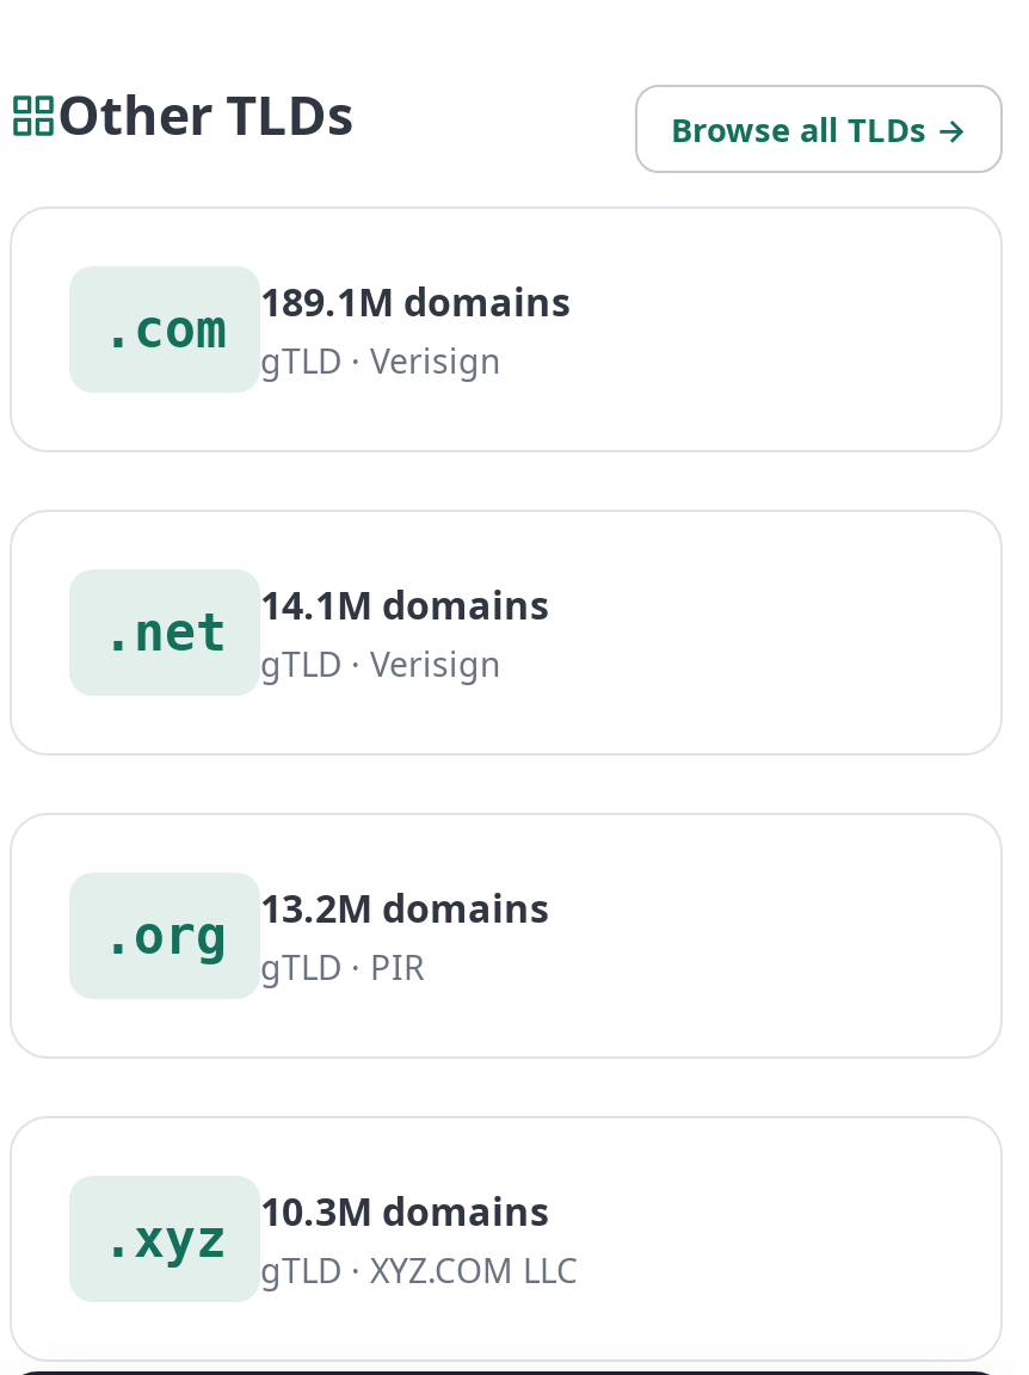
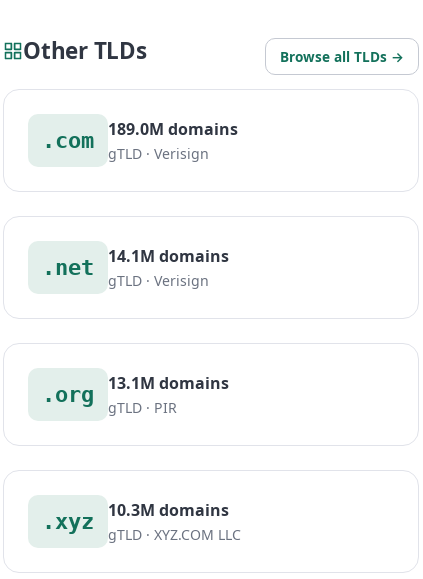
[103,275,571,359] .com 189.1M domains -> [42,118,238,153] .com 189.0M domains
[103,882,549,965] .org 13.2M domains -> [42,372,229,407] .org 13.1M domains

